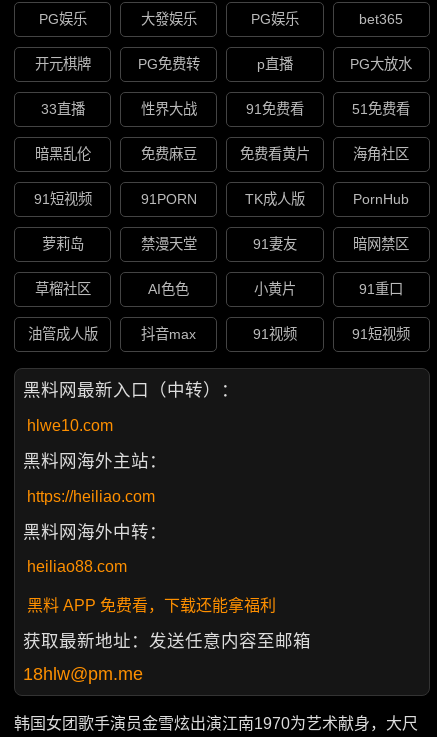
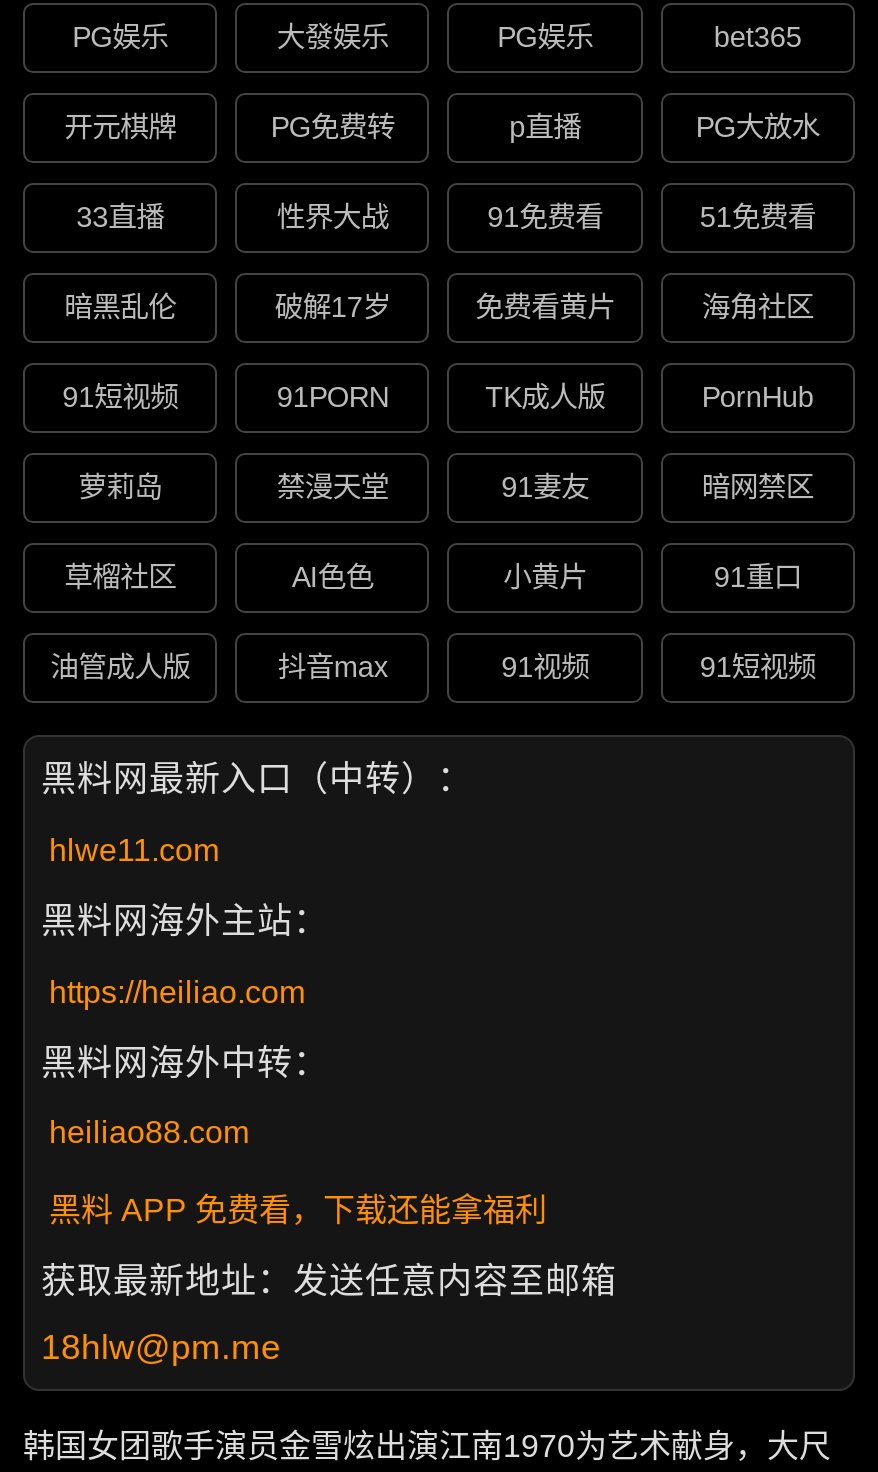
[141,146,197,162] 免费麻豆 -> [275,292,391,324] 破解17岁
[27,417,113,434] hlwe10.com -> [49,833,219,867] hlwe11.com

